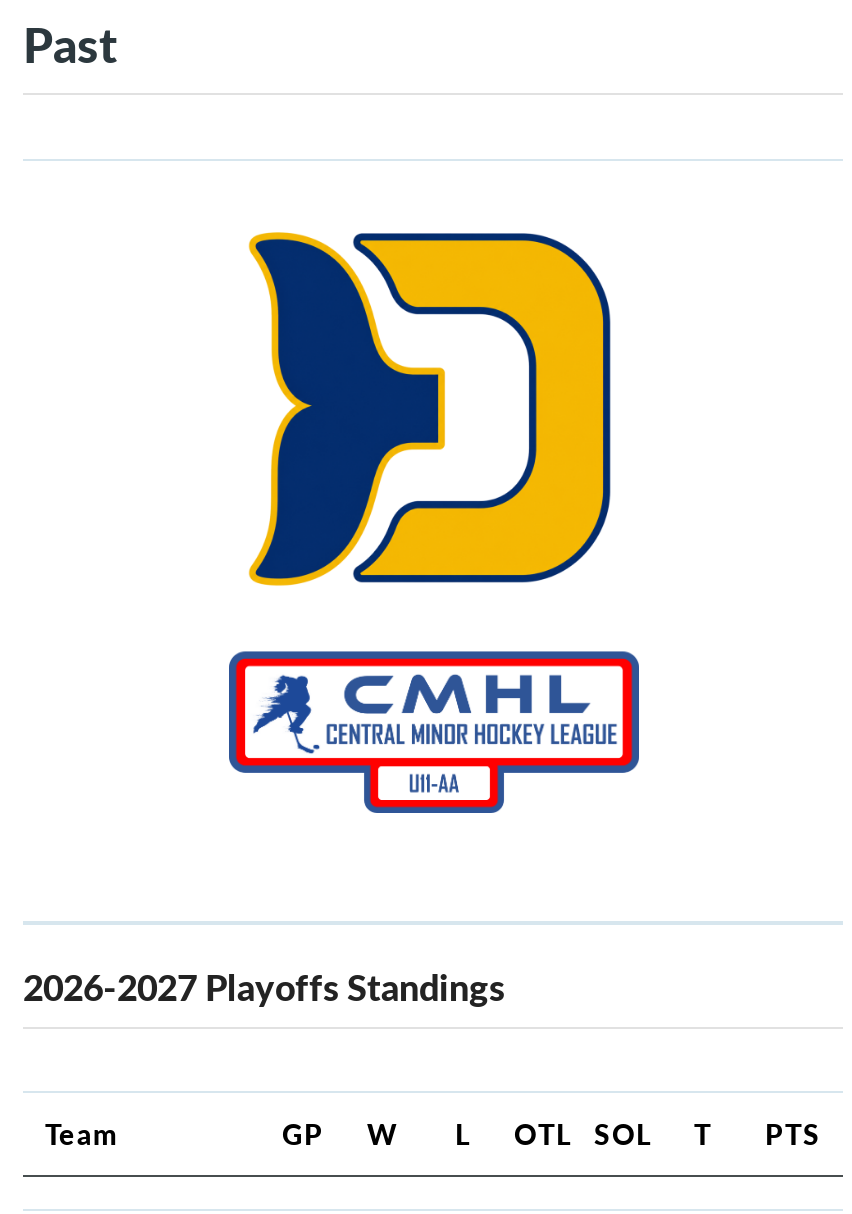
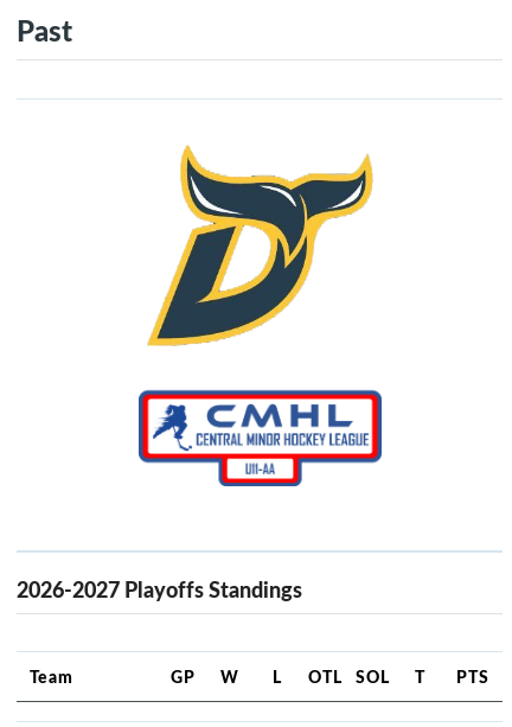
[245,229,623,587] [image] -> [147,141,373,352] [image]

